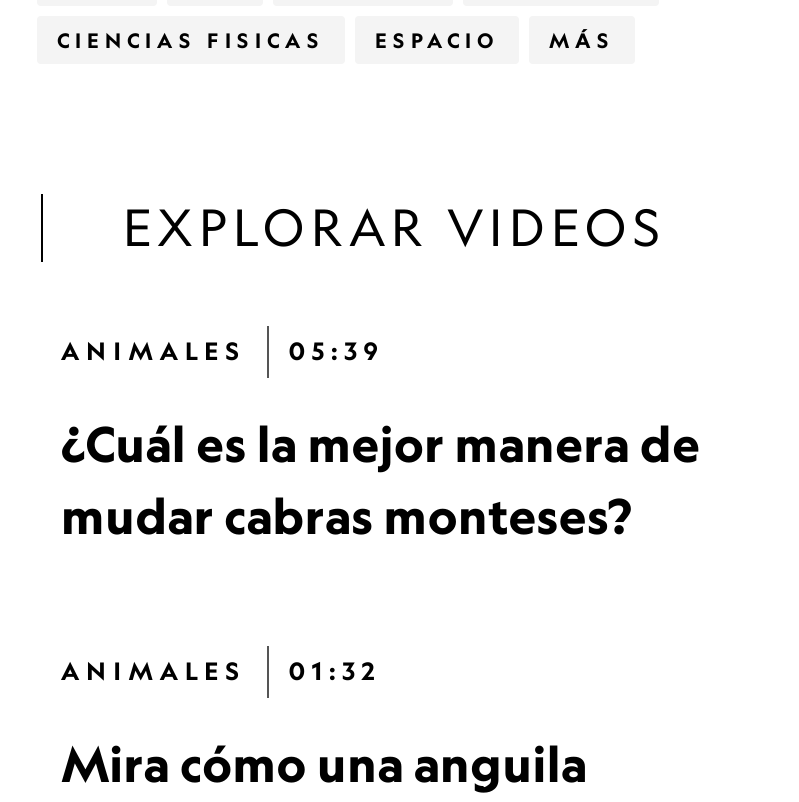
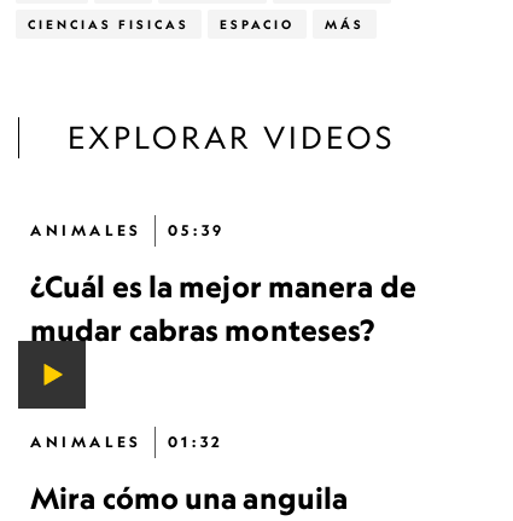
none -> [17,340,87,410] [image]

